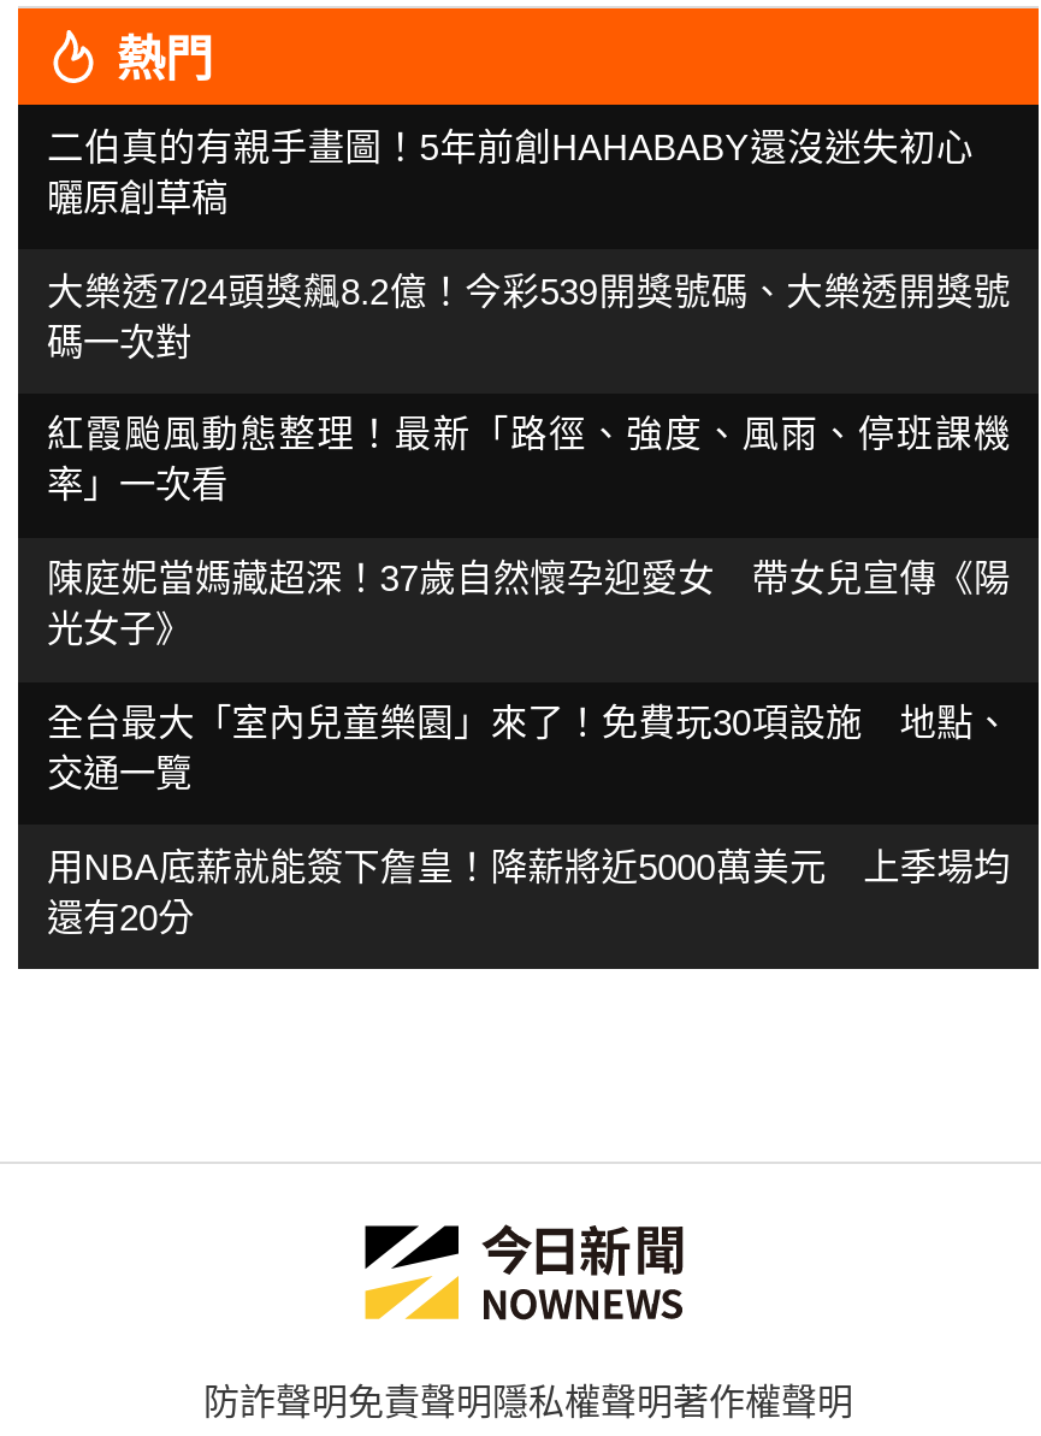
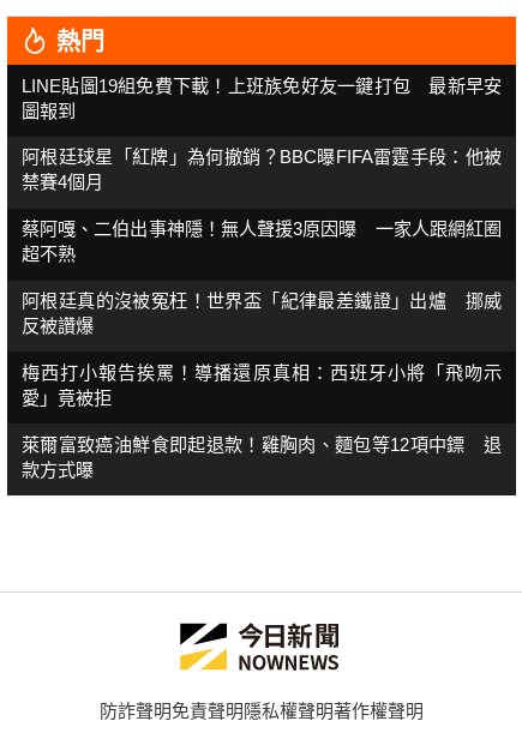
[47,125,1010,217] 二伯真的有親手畫圖！5年前創HAHABABY還沒迷失初心 | 曬原創草稿 -> [22,75,502,121] LINE貼圖19組免費下載！上班族免好友一鍵打包 最新早安 | 圖報到
[47,269,1010,361] 大樂透7/24頭獎飆8.2億！今彩539開獎號碼、大樂透開獎號 | 碼一次對 -> [22,147,502,192] 阿根廷球星「紅牌」為何撤銷？BBC曝FIFA雷霆手段：他被 | 禁賽4個月
[47,413,1010,505] 紅霞颱風動態整理！最新「路徑、強度、風雨、停班課機 | 率」一次看 -> [22,219,502,264] 蔡阿嘎、二伯出事神隱！無人聲援3原因曝 一家人跟網紅圈 | 超不熟
[47,557,1010,649] 陳庭妮當媽藏超深！37歲自然懷孕迎愛女 帶女兒宣傳《陽 | 光女子》 -> [22,290,502,336] 阿根廷真的沒被冤枉！世界盃「紀律最差鐵證」出爐 挪威 | 反被讚爆
[47,701,1010,793] 全台最大「室內兒童樂園」來了！免費玩30項設施 地點、 | 交通一覽 -> [22,362,502,408] 梅西打小報告挨罵！導播還原真相：西班牙小將「飛吻示 | 愛」竟被拒
[47,845,1010,936] 用NBA底薪就能簽下詹皇！降薪將近5000萬美元 上季場均 | 還有20分 -> [22,434,502,479] 萊爾富致癌油鮮食即起退款！雞胸肉、麵包等12項中鏢 退 | 款方式曝

